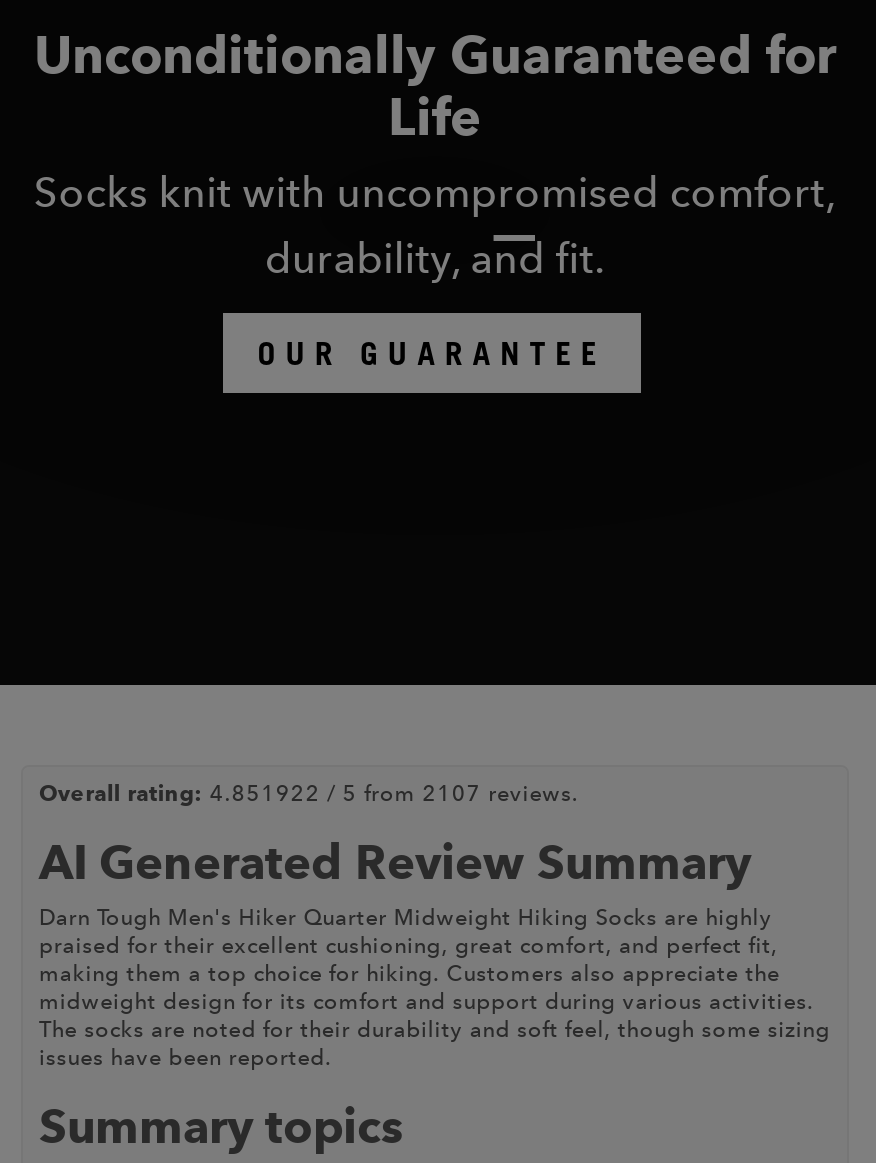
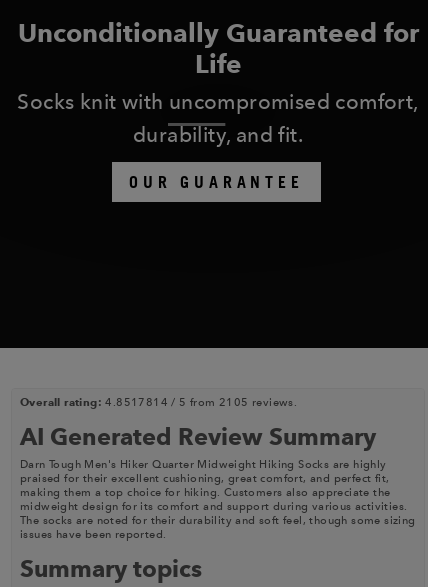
[39,778,579,806] Overall rating: 4.851922 / 5 from 2107 reviews. -> [20,394,297,408] Overall rating: 4.8517814 / 5 from 2105 reviews.

